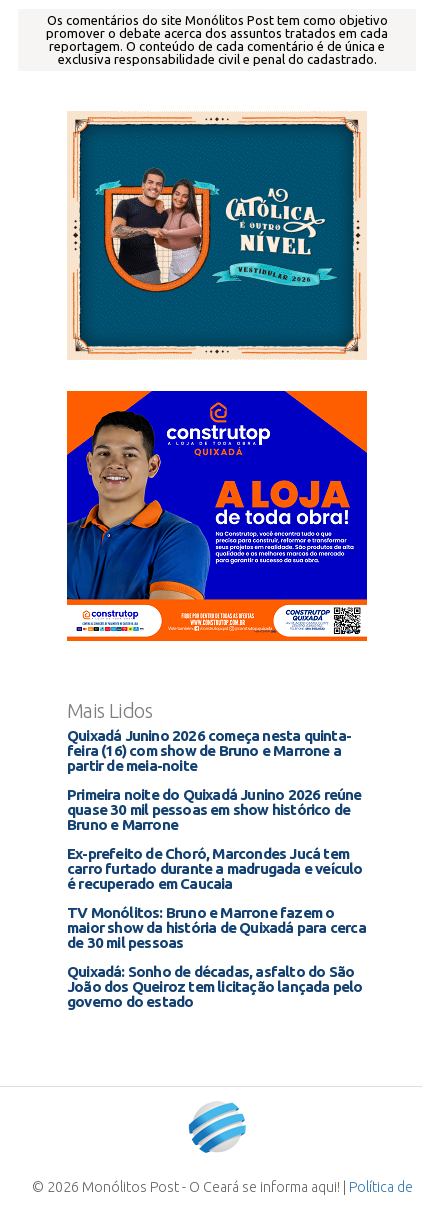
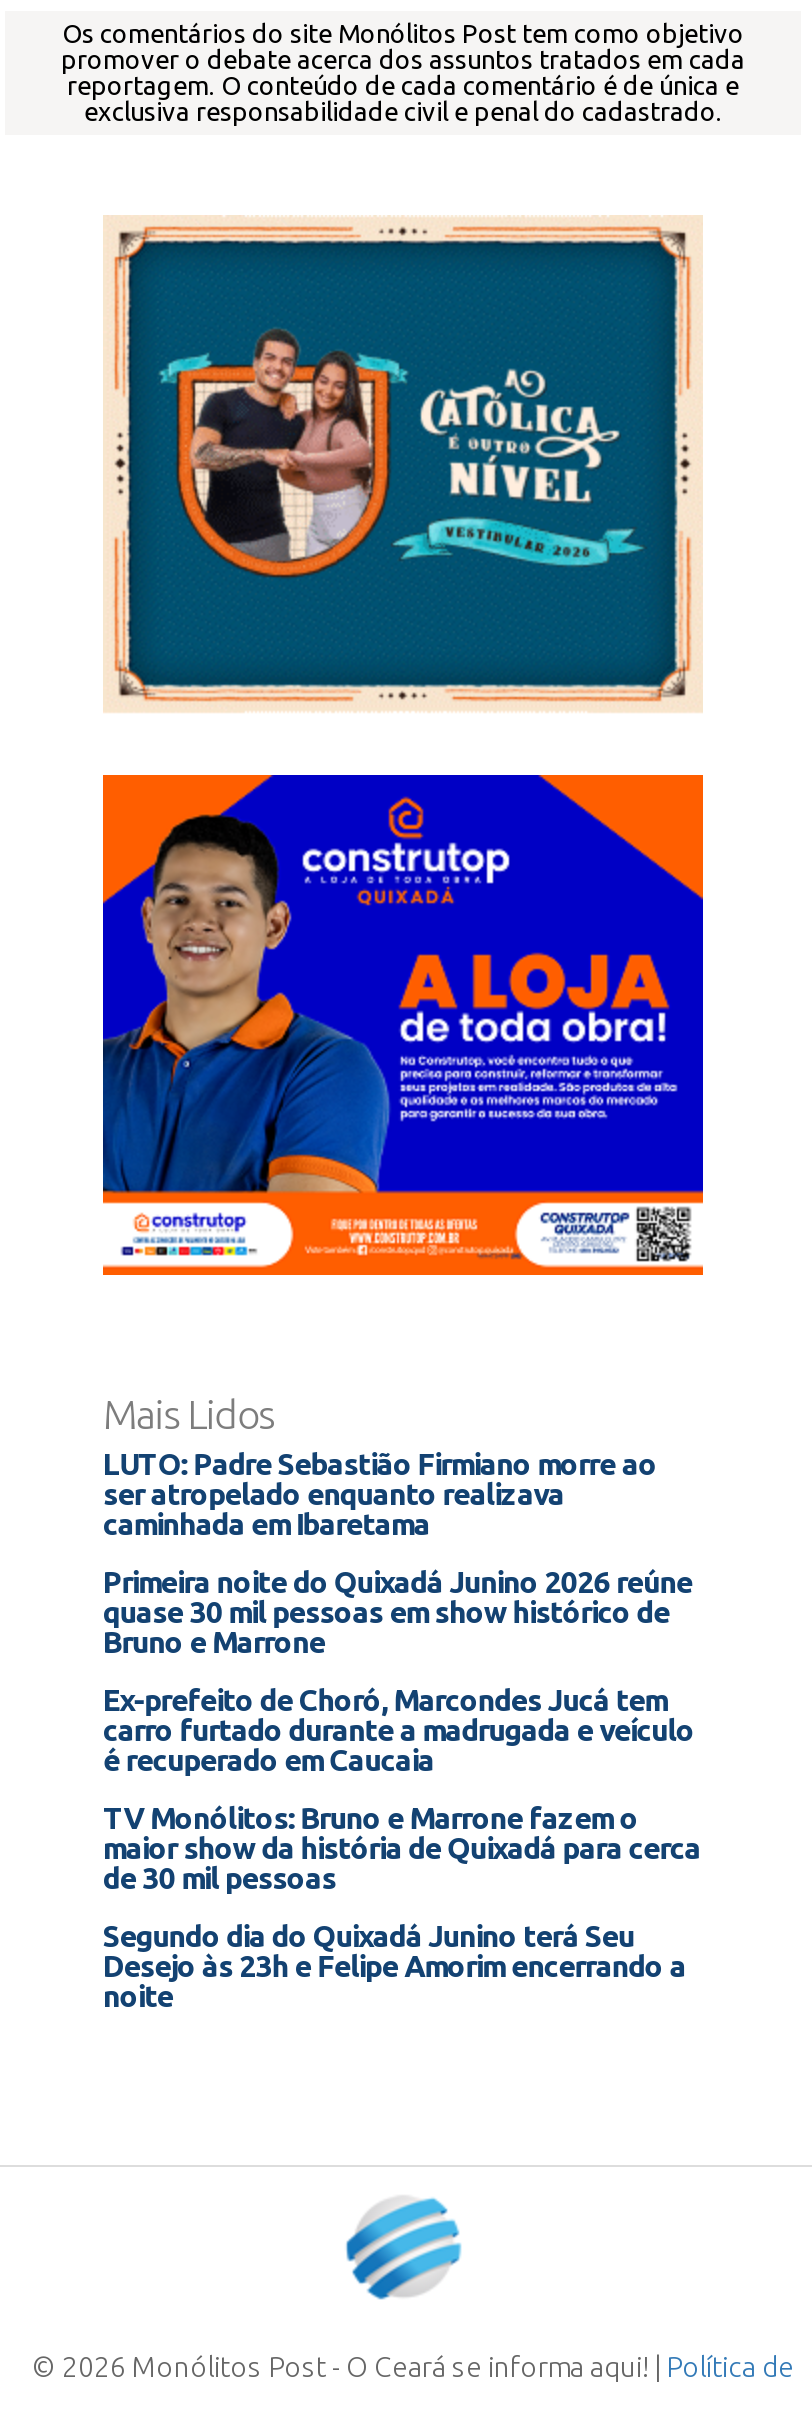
[67,727,351,774] Quixadá Junino 2026 começa nesta quinta- | feira (16) com show de Bruno e Marrone a | partir de meia-noite -> [103,1447,657,1541] LUTO: Padre Sebastião Firmiano morre ao | ser atropelado enquanto realizava | caminhada em Ibaretama
[67,963,363,1010] Quixadá: Sonho de décadas, asfalto do São | João dos Queiroz tem licitação lançada pelo | governo do estado -> [103,1919,686,2013] Segundo dia do Quixadá Junino terá Seu | Desejo às 23h e Felipe Amorim encerrando a | noite

